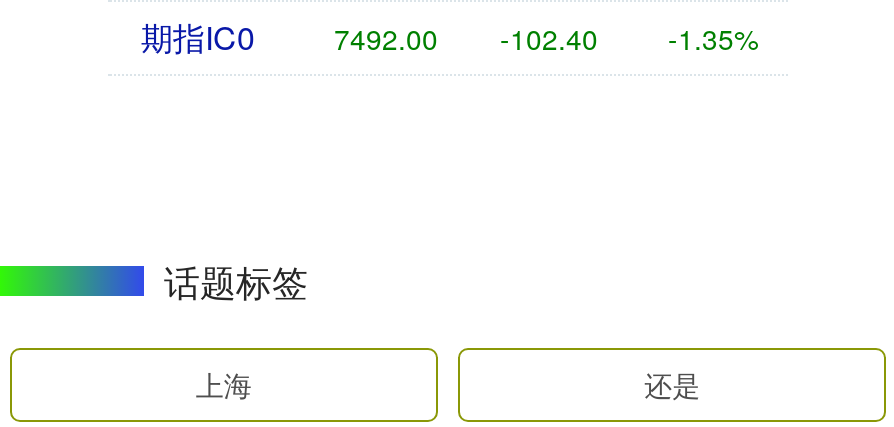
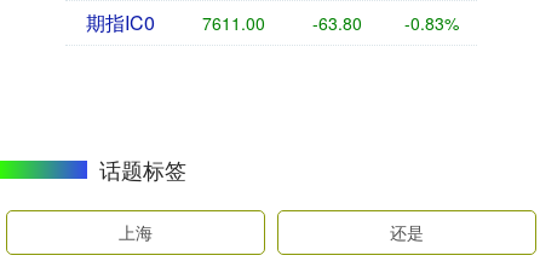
[334,19,438,59] 7492.00 -> [202,11,265,36] 7611.00
[500,19,598,59] -102.40 -> [312,11,362,36] -63.80
[668,19,758,59] -1.35% -> [404,11,459,36] -0.83%

